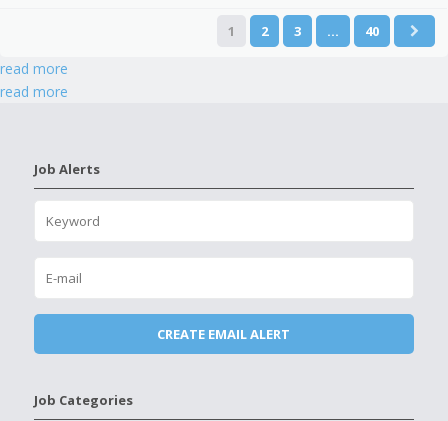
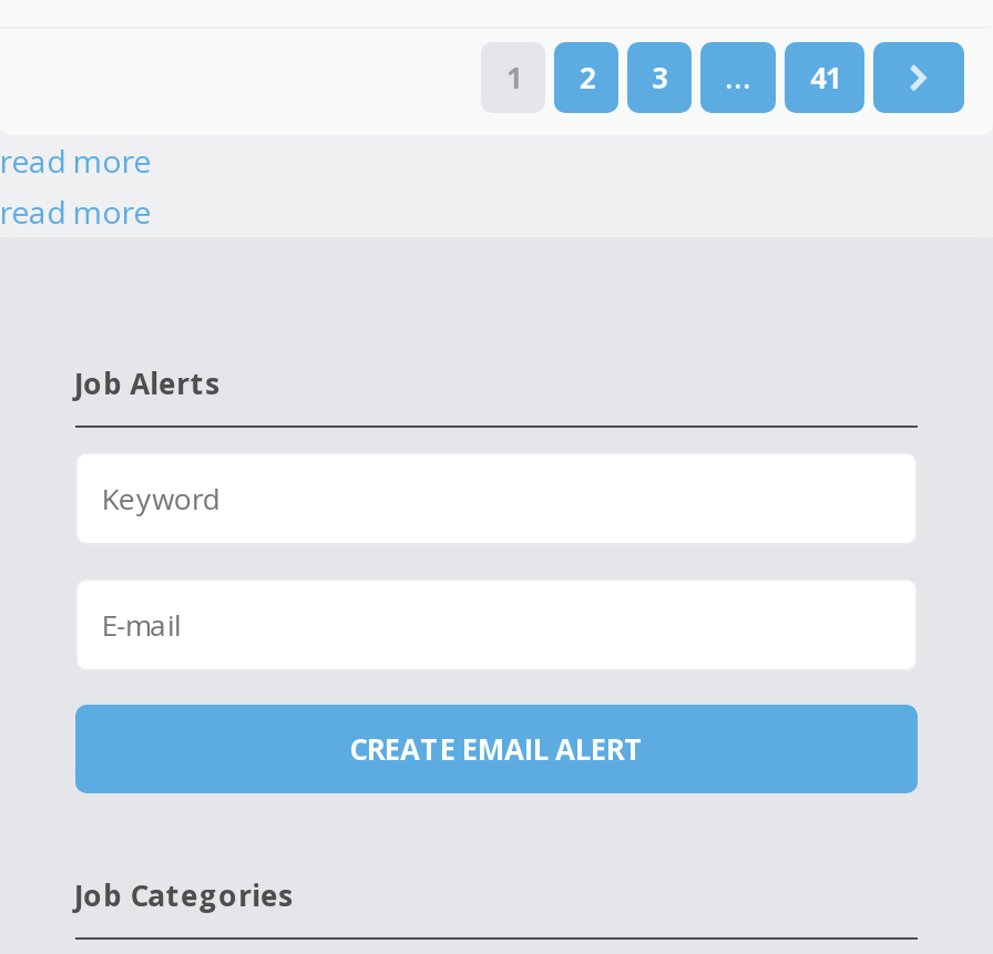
[365,22,379,40] 40 -> [810,58,841,98] 41

